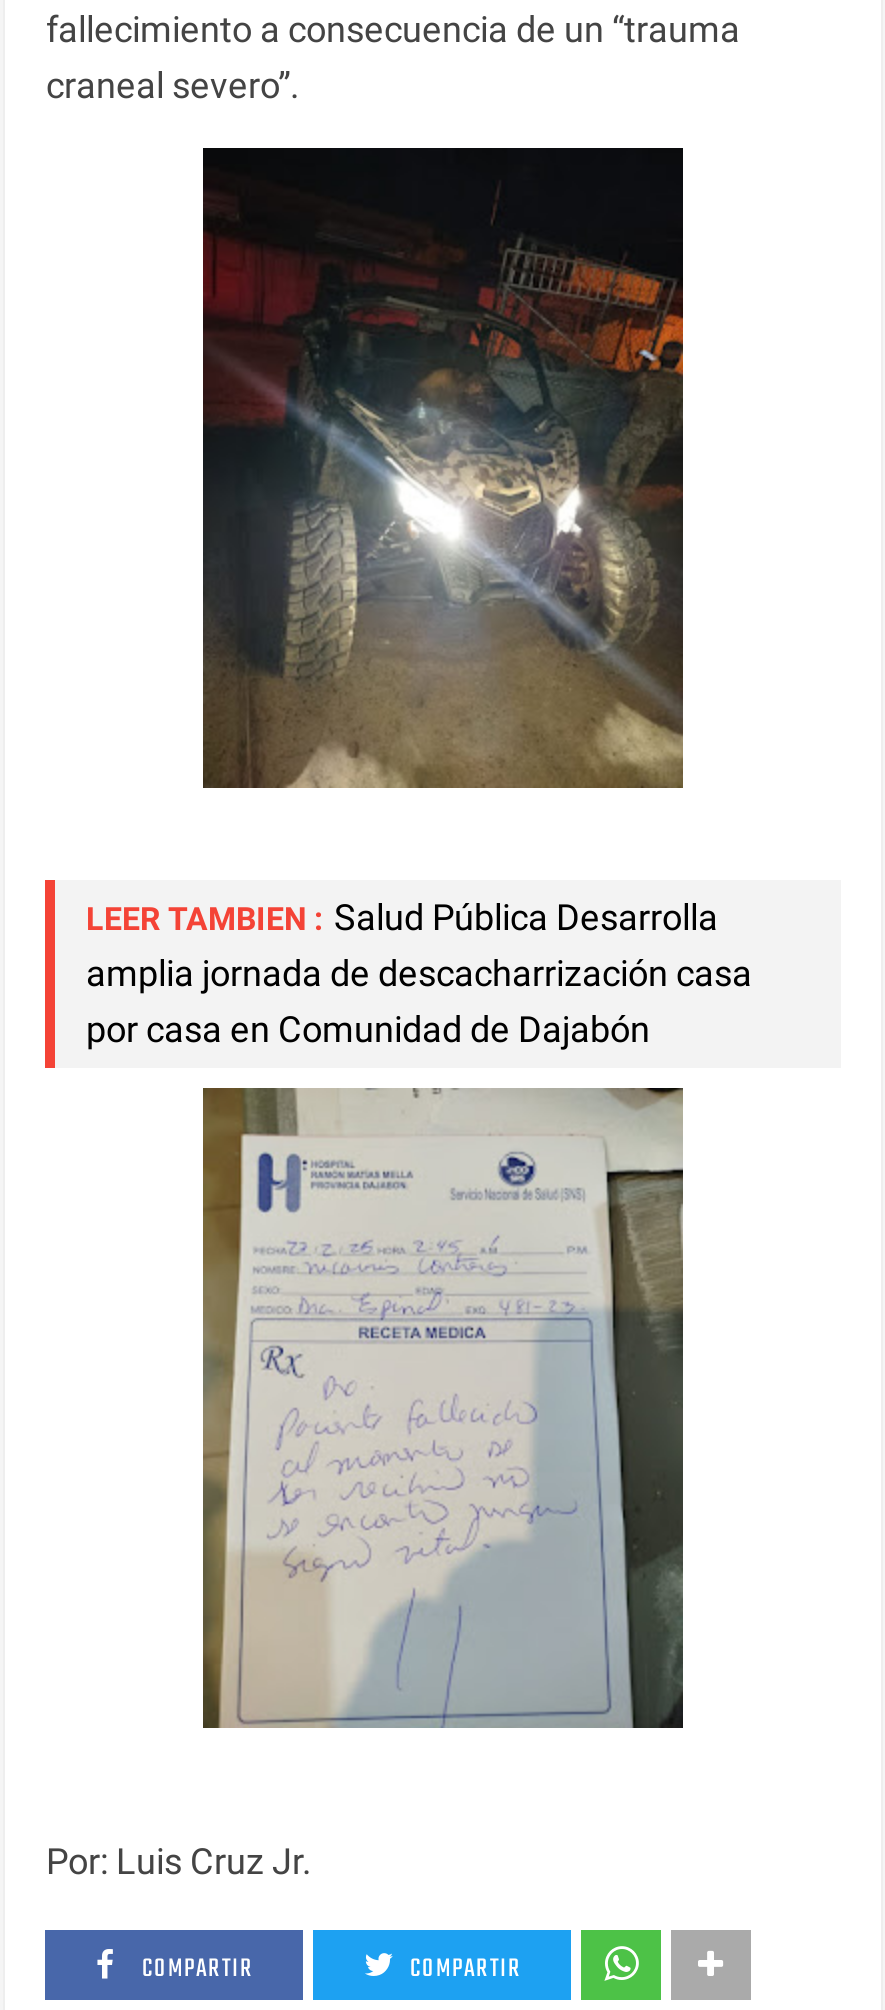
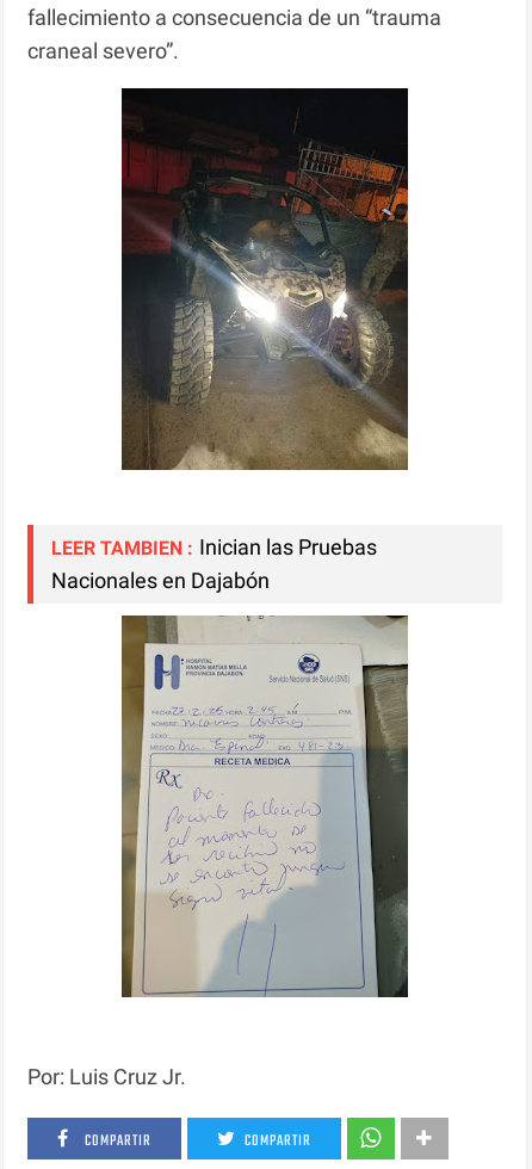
[86,896,752,1050] LEER TAMBIEN : Salud Pública Desarrolla | amplia jornada de descacharrización casa | por casa en Comunidad de Dajabón -> [52,534,378,593] LEER TAMBIEN : Inician las Pruebas | Nacionales en Dajabón

